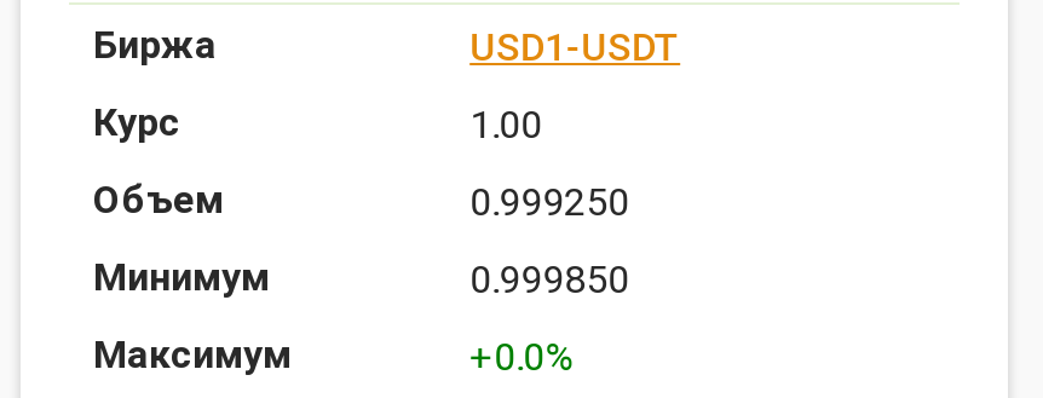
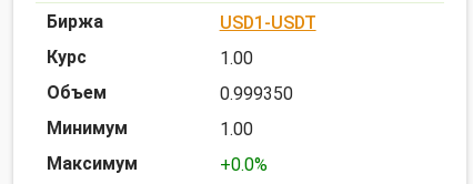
[470,179,629,225] 0.999250 -> [219,83,293,104] 0.999350
[470,256,629,302] 0.999850 -> [219,119,253,140] 1.00

